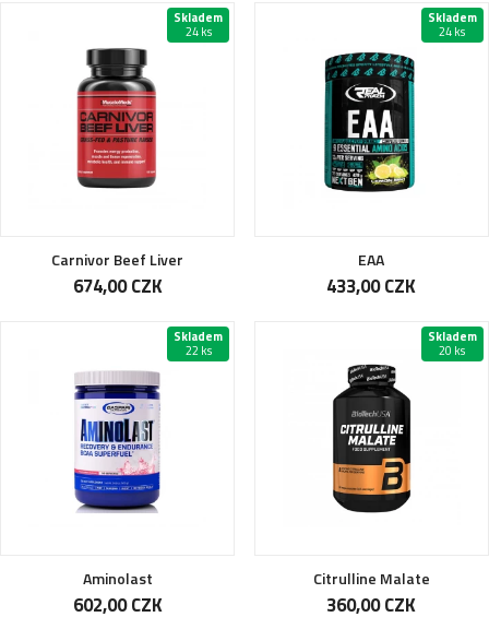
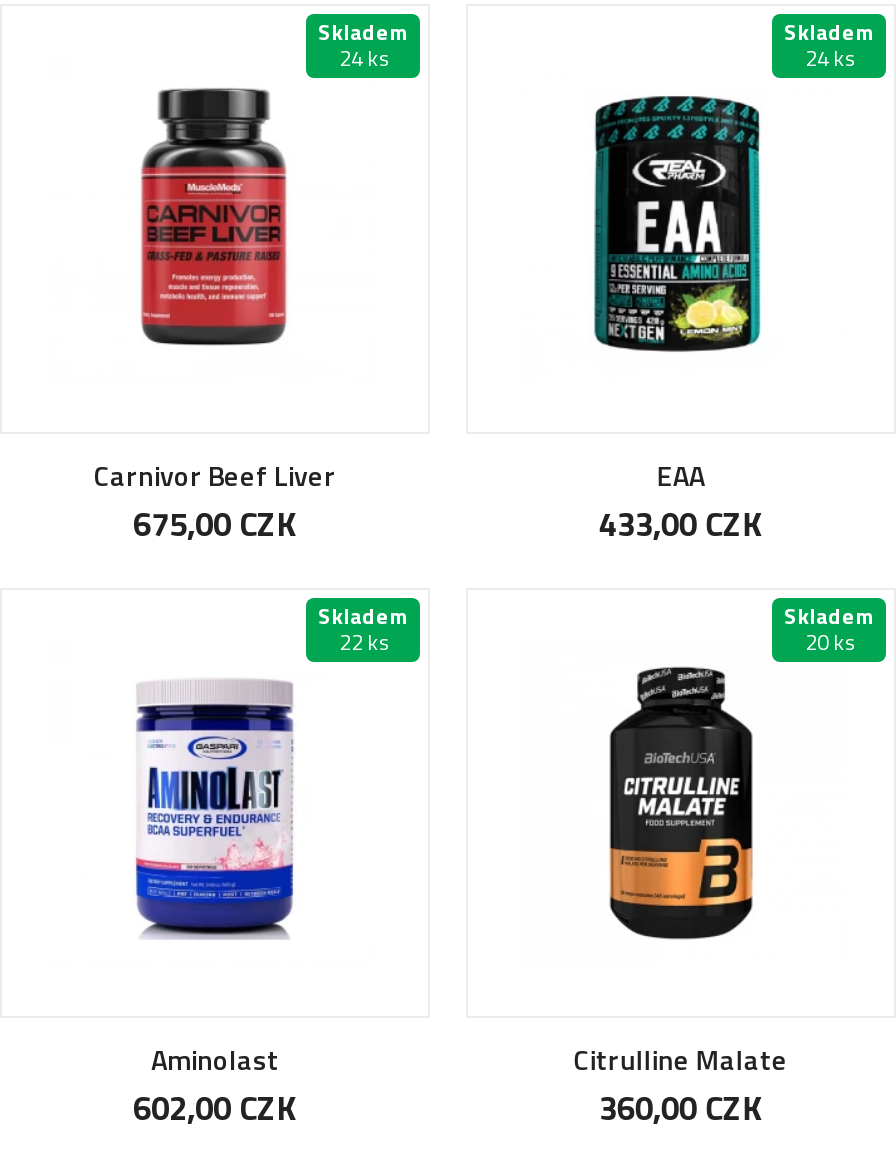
[73,272,162,301] 674,00 CZK -> [133,499,297,551] 675,00 CZK

